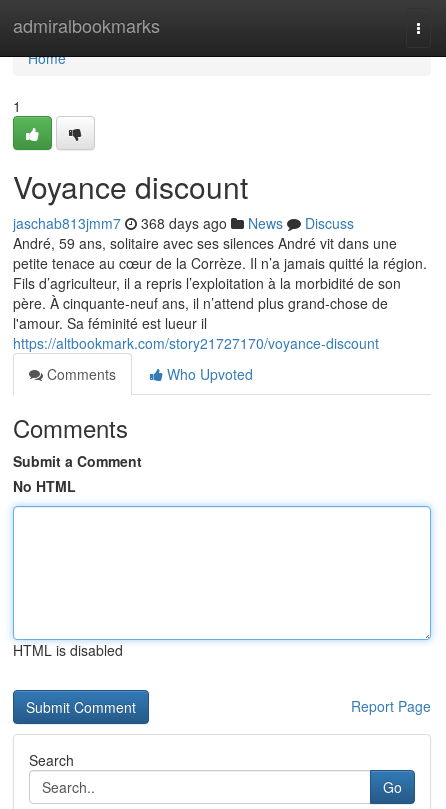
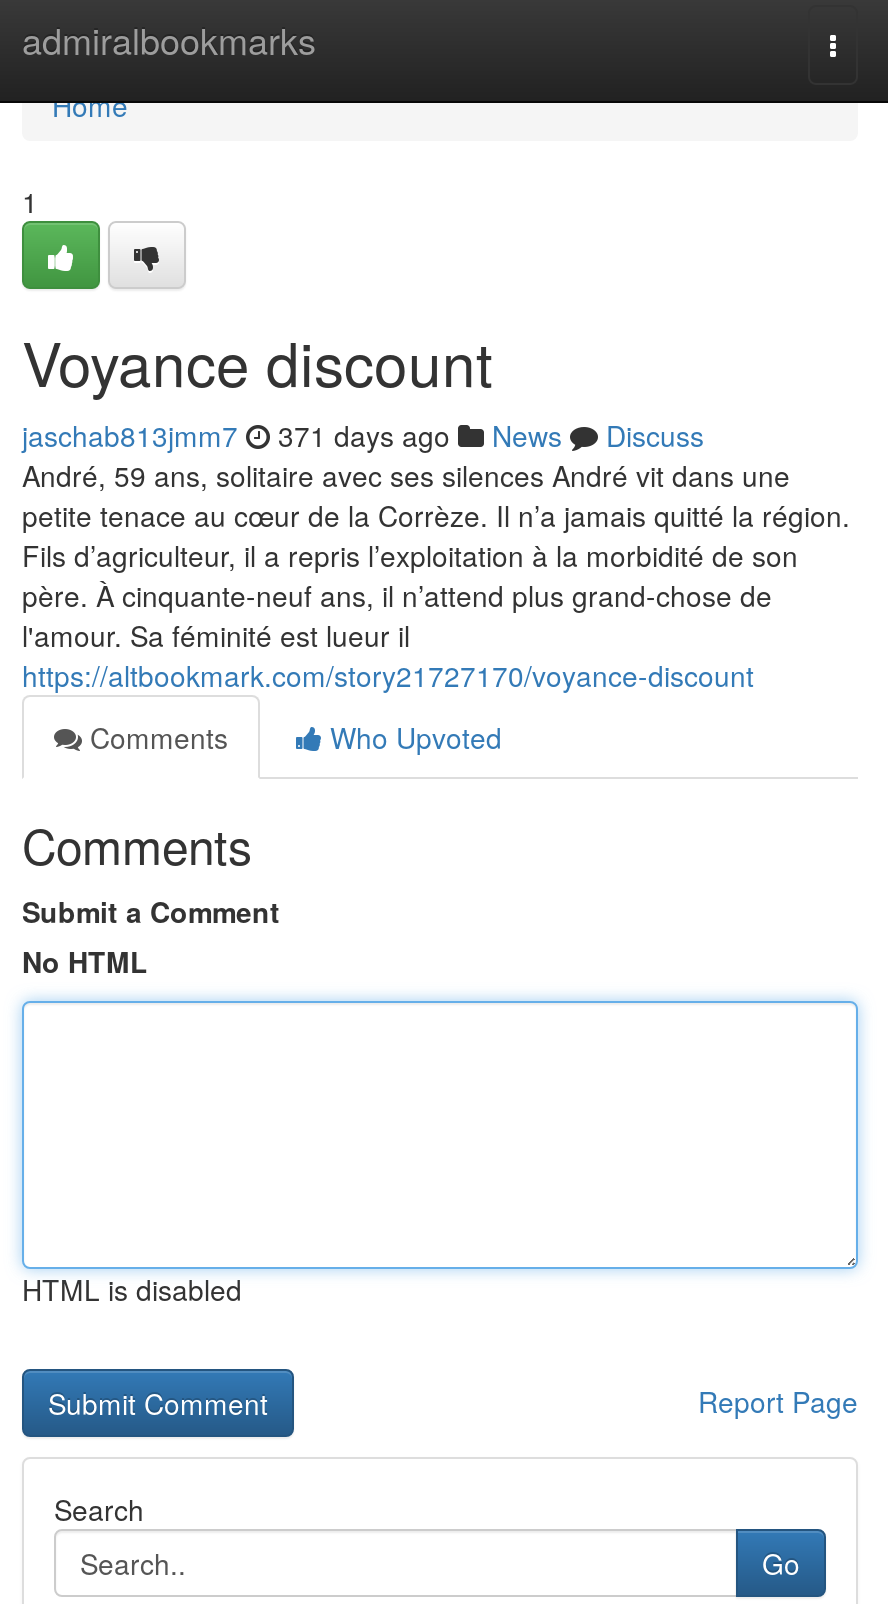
[13,213,354,233] jaschab813jmm7 368 days ago News Discuss -> [22,415,704,455] jaschab813jmm7 371 days ago News Discuss

